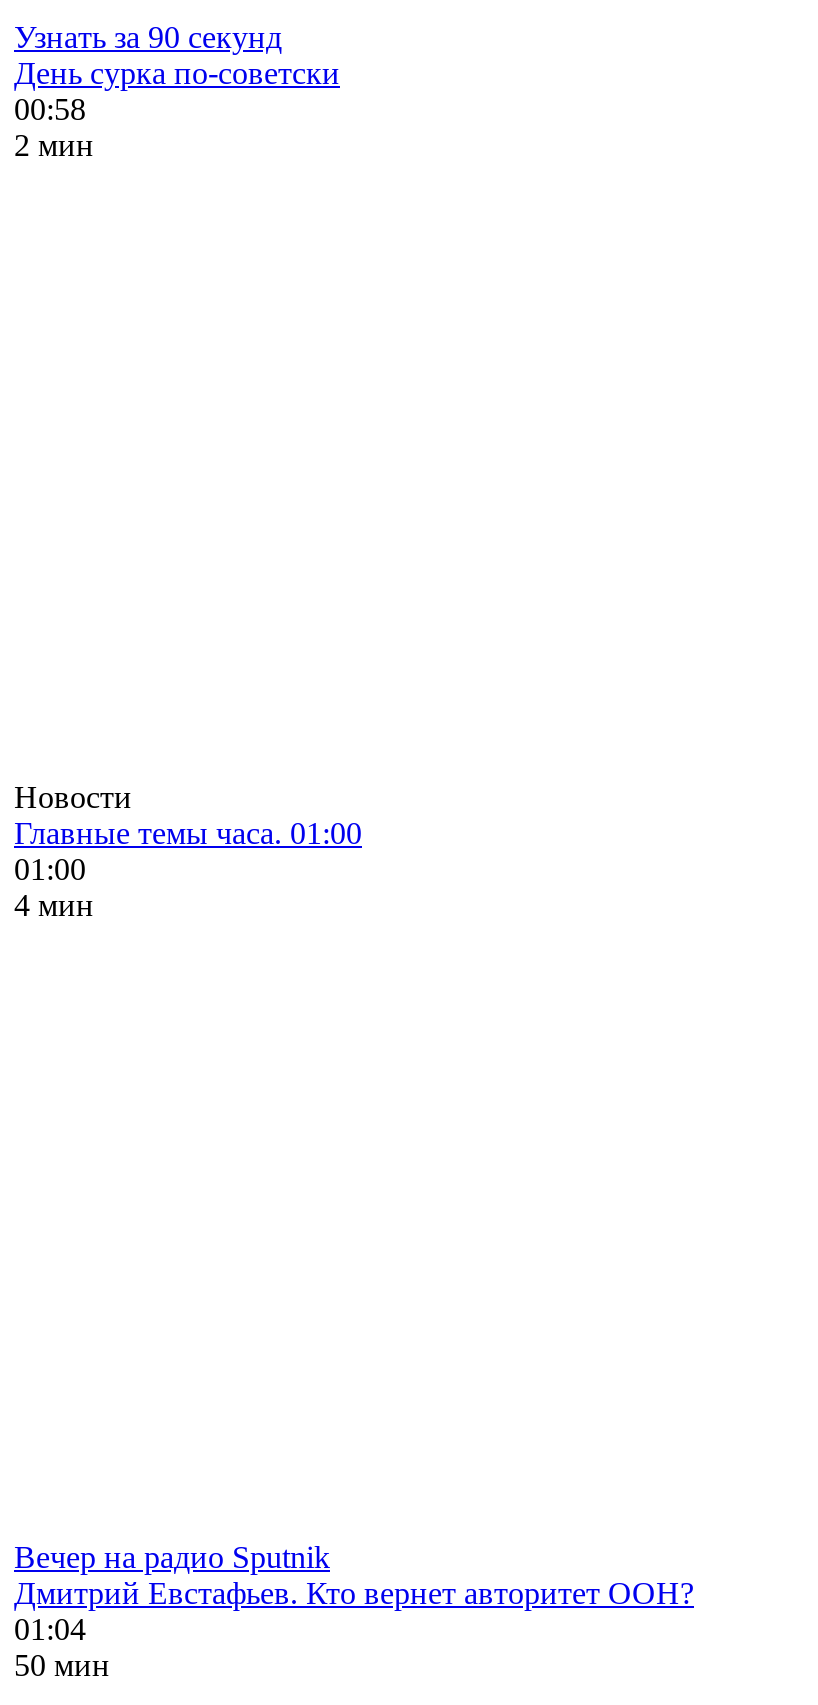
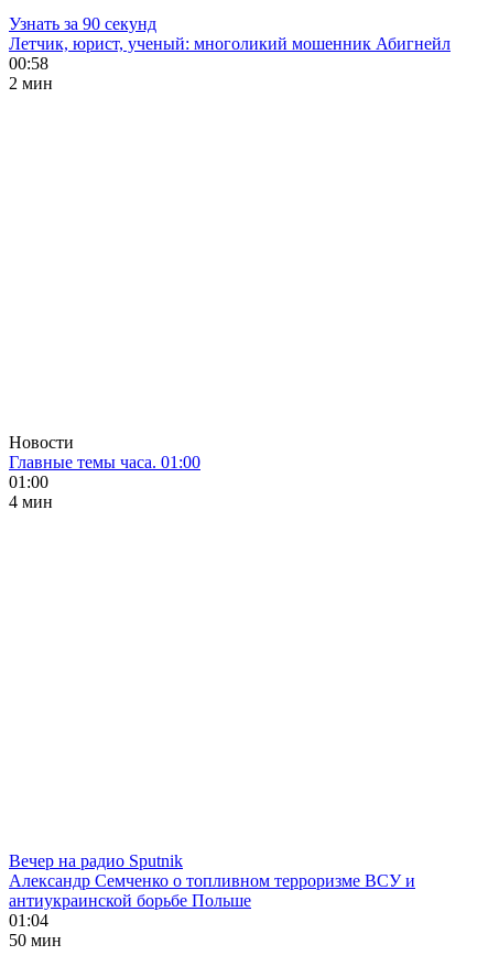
[14,56,340,90] День сурка по-советски -> [9,34,451,53] Летчик, юрист, ученый: многоликий мошенник Абигнейл
[14,1576,694,1610] Дмитрий Евстафьев. Кто вернет авторитет ООН? -> [9,871,415,910] Александр Семченко о топливном терроризме ВСУ и | антиукраинской борьбе Польше

